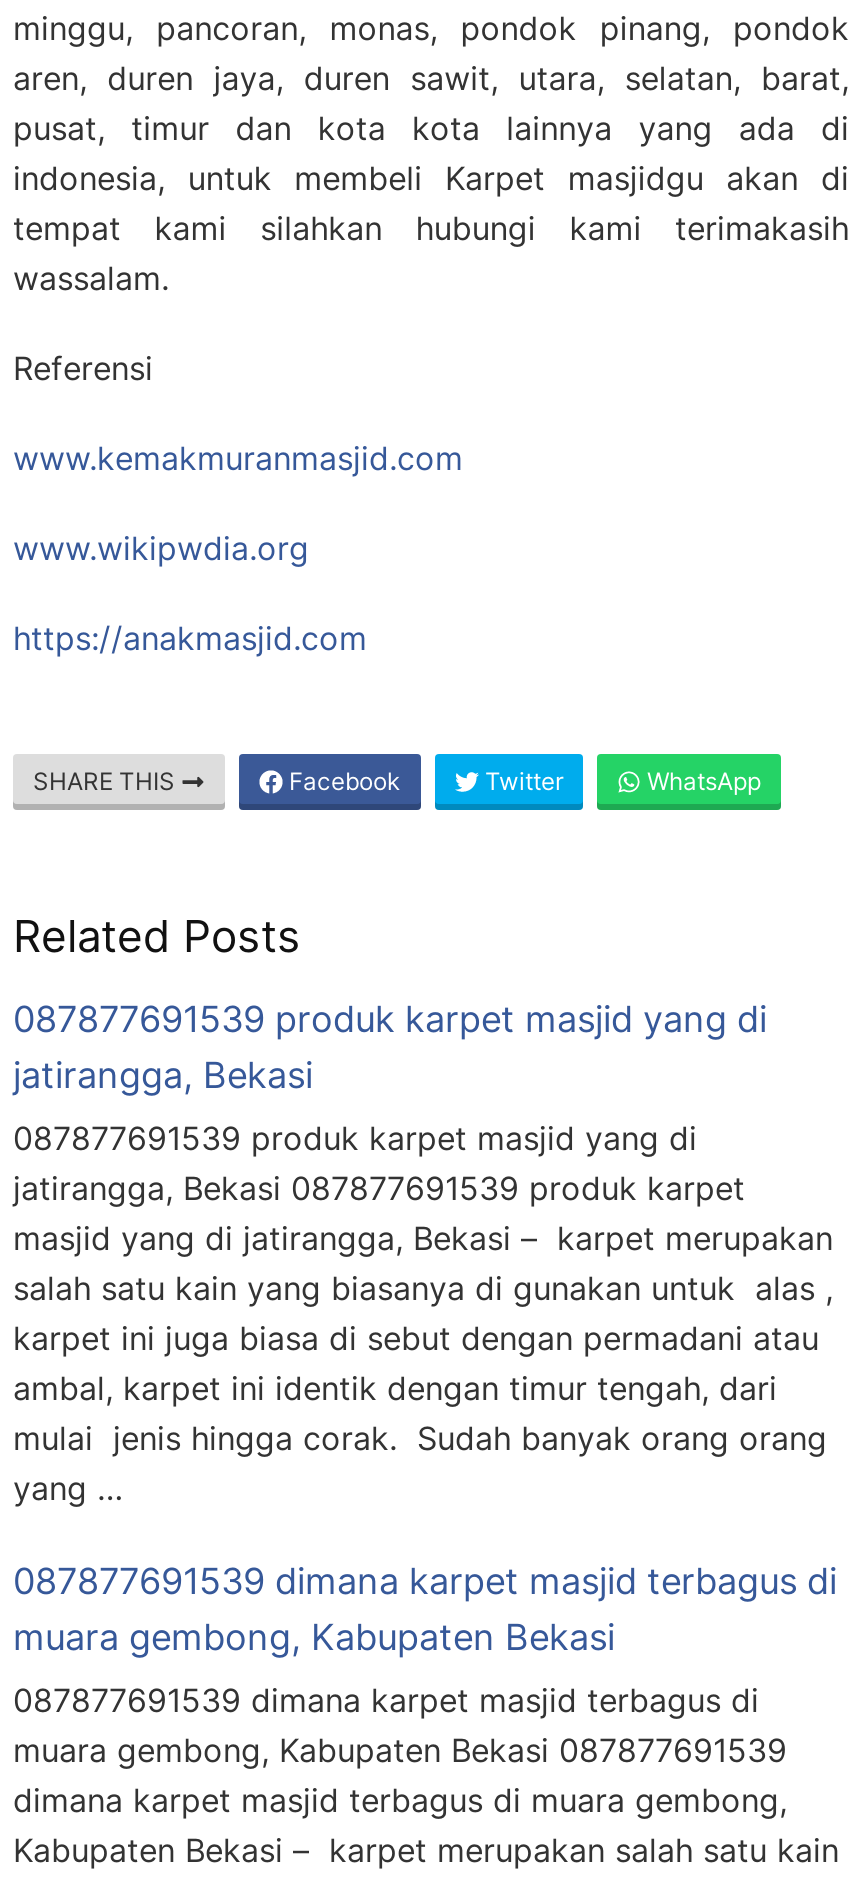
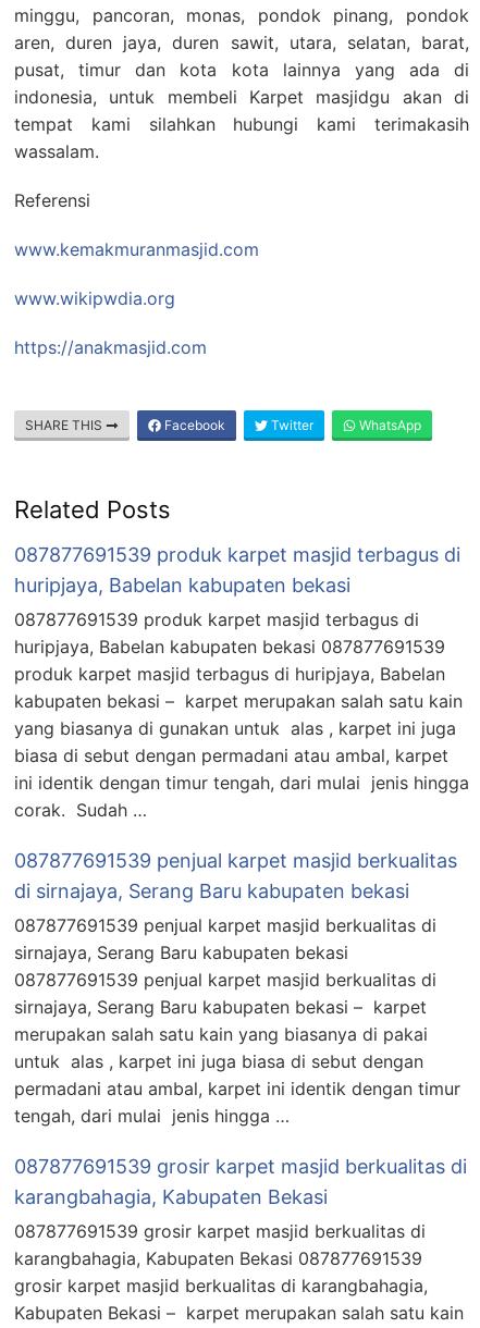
[13,998,837,1820] 087877691539 produk karpet masjid yang di | jatirangga, Bekasi | 087877691539 produk karpet masjid yang di | jatirangga, Bekasi 087877691539 produk karpet | masjid yang di jatirangga, Bekasi – karpet merupakan | salah satu kain yang biasanya di gunakan untuk alas , | karpet ini juga biasa di sebut dengan permadani atau | ambal, karpet ini identik dengan timur tengah, dari | mulai jenis hingga corak. Sudah banyak orang orang | yang … | 087877691539 dimana karpet masjid terbagus di | muara gembong, Kabupaten Bekasi | 087877691539 dimana karpet masjid terbagus di | muara gembong, Kabupaten Bekasi 087877691539 | dimana karpet masjid terbagus di muara gembong, -> [14,543,469,1296] 087877691539 produk karpet masjid terbagus di | huripjaya, Babelan kabupaten bekasi | 087877691539 produk karpet masjid terbagus di | huripjaya, Babelan kabupaten bekasi 087877691539 | produk karpet masjid terbagus di huripjaya, Babelan | kabupaten bekasi – karpet merupakan salah satu kain | yang biasanya di gunakan untuk alas , karpet ini juga | biasa di sebut dengan permadani atau ambal, karpet | ini identik dengan timur tengah, dari mulai jenis hingga | corak. Sudah … | 087877691539 penjual karpet masjid berkualitas | di sirnajaya, Serang Baru kabupaten bekasi | 087877691539 penjual karpet masjid berkualitas di | sirnajaya, Serang Baru kabupaten bekasi | 087877691539 penjual karpet masjid berkualitas di | sirnajaya, Serang Baru kabupaten bekasi – karpet | merupakan salah satu kain yang biasanya di pakai | untuk alas , karpet ini juga biasa di sebut dengan | permadani atau ambal, karpet ini identik dengan timur | tengah, dari mulai jenis hingga … | 087877691539 grosir karpet masjid berkualitas di | karangbahagia, Kabupaten Bekasi | 087877691539 grosir karpet masjid berkualitas di | karangbahagia, Kabupaten Bekasi 087877691539 | grosir karpet masjid berkualitas di karangbahagia,

